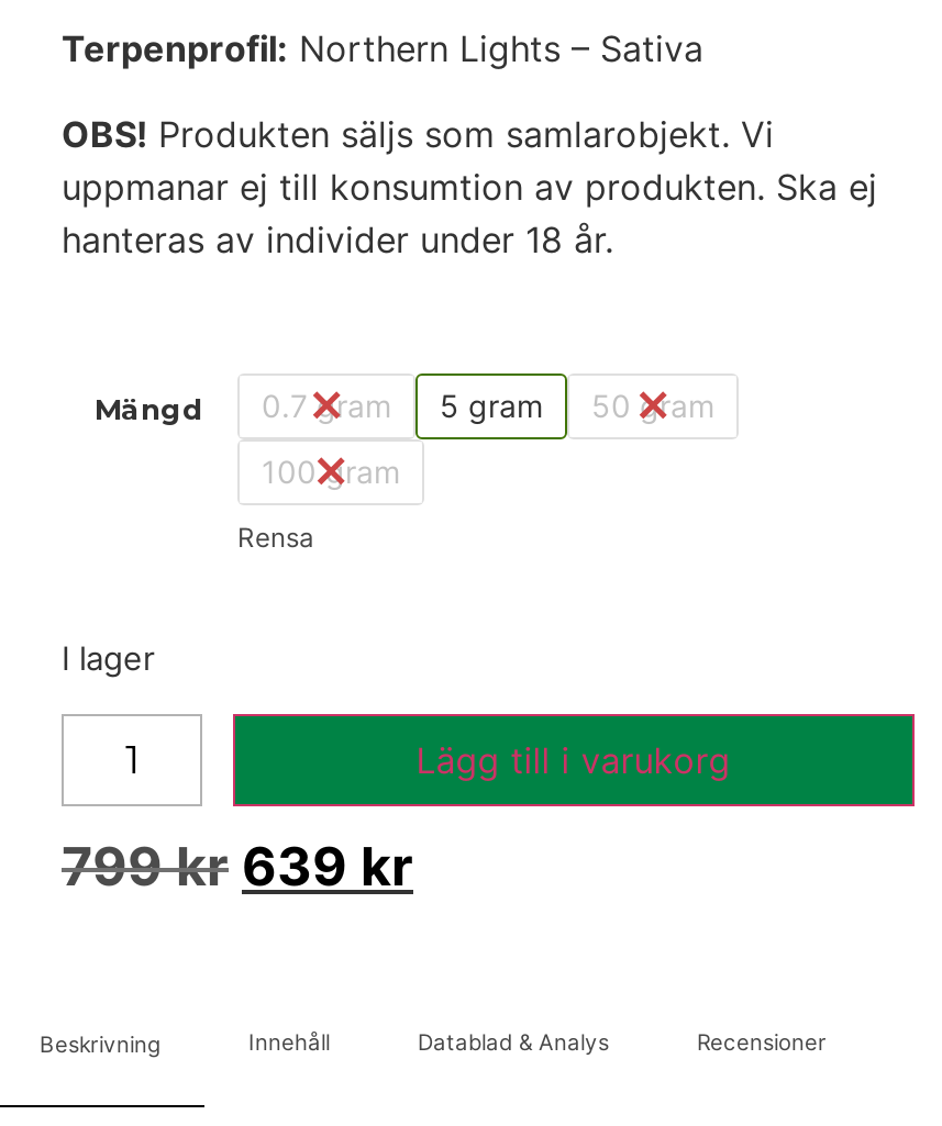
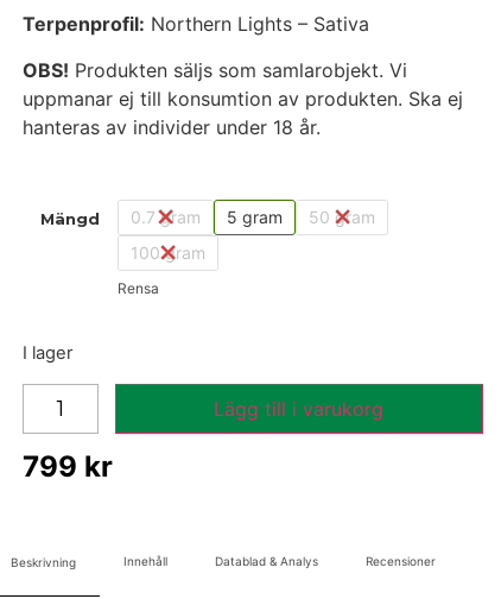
[62,834,413,898] 799kr 639 kr -> [23,449,113,483] 799 kr

